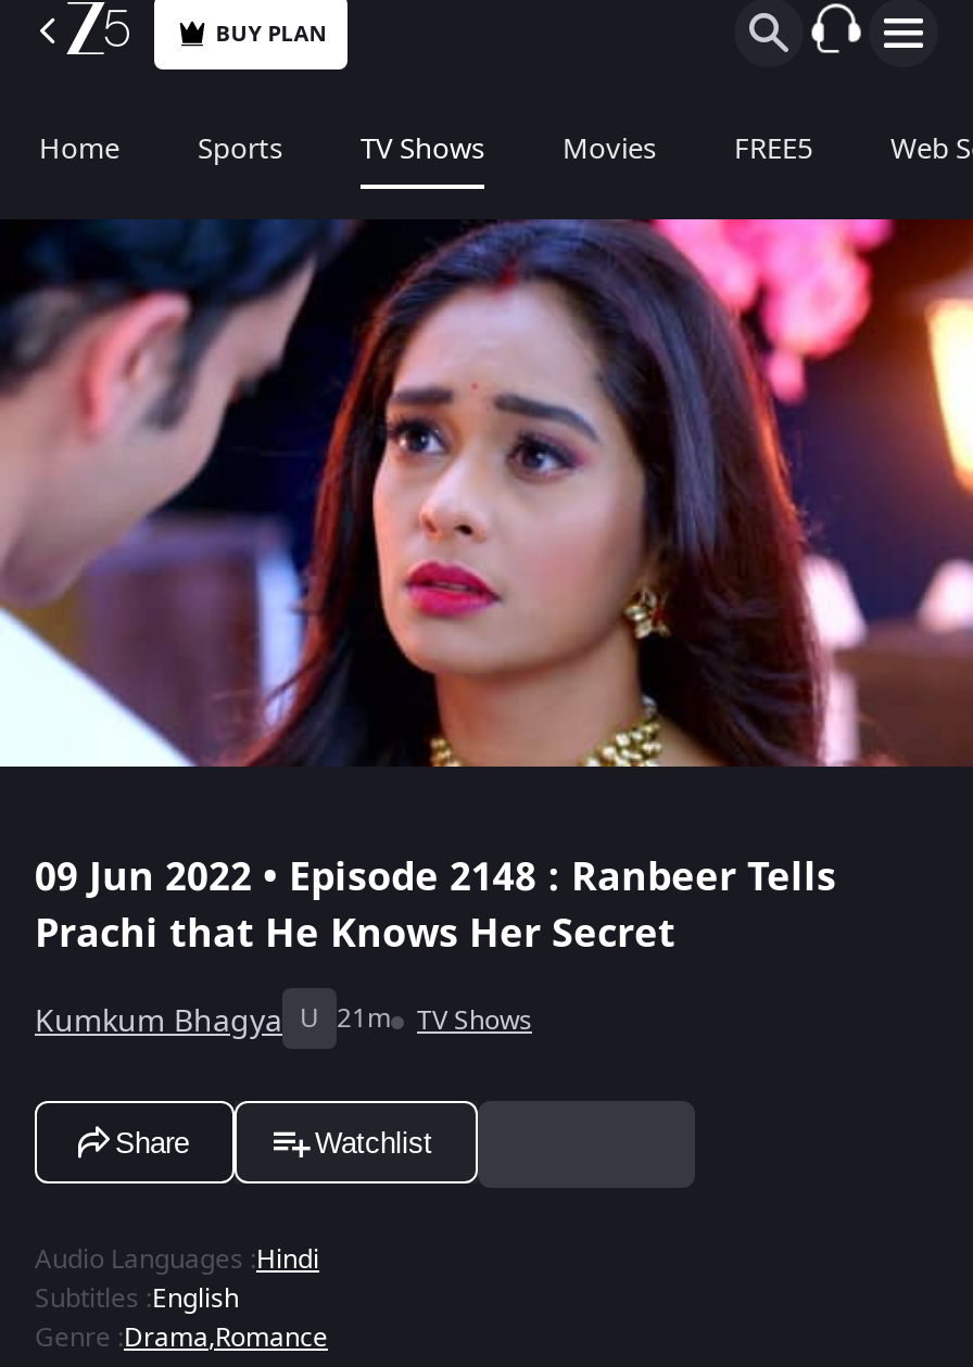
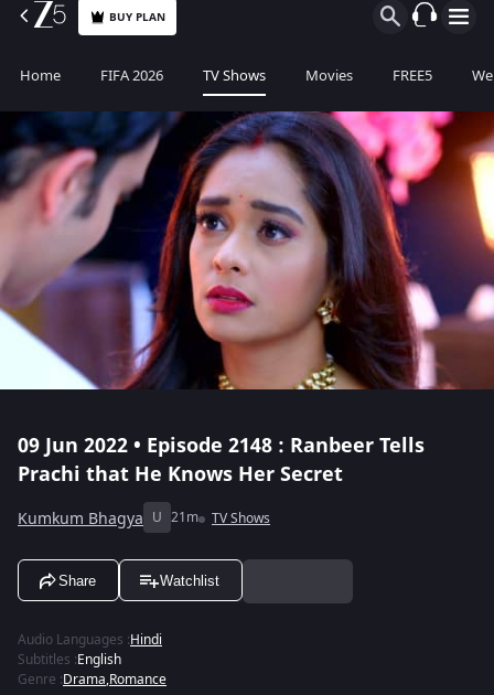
[198,128,282,169] Sports -> [100,65,163,86] FIFA 2026

